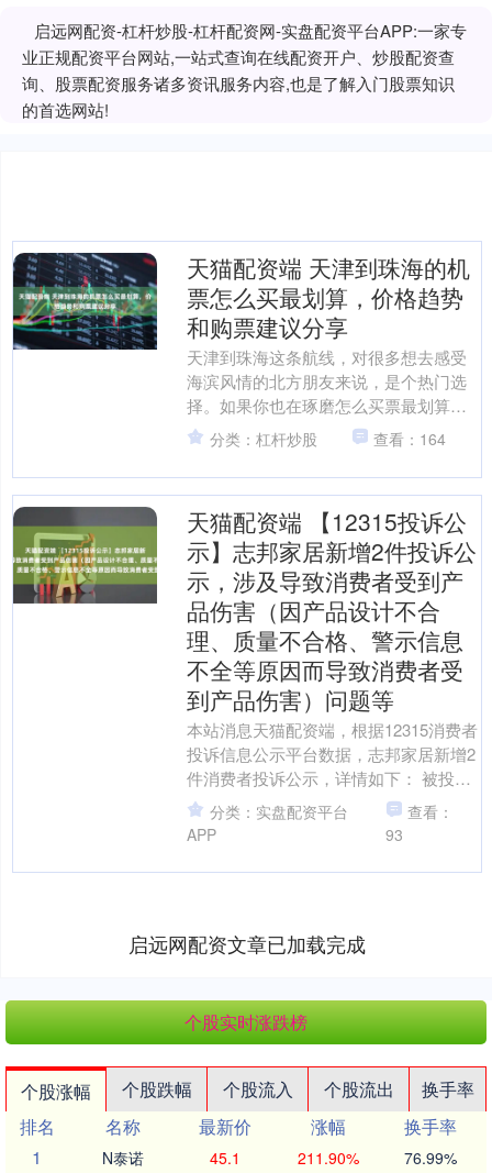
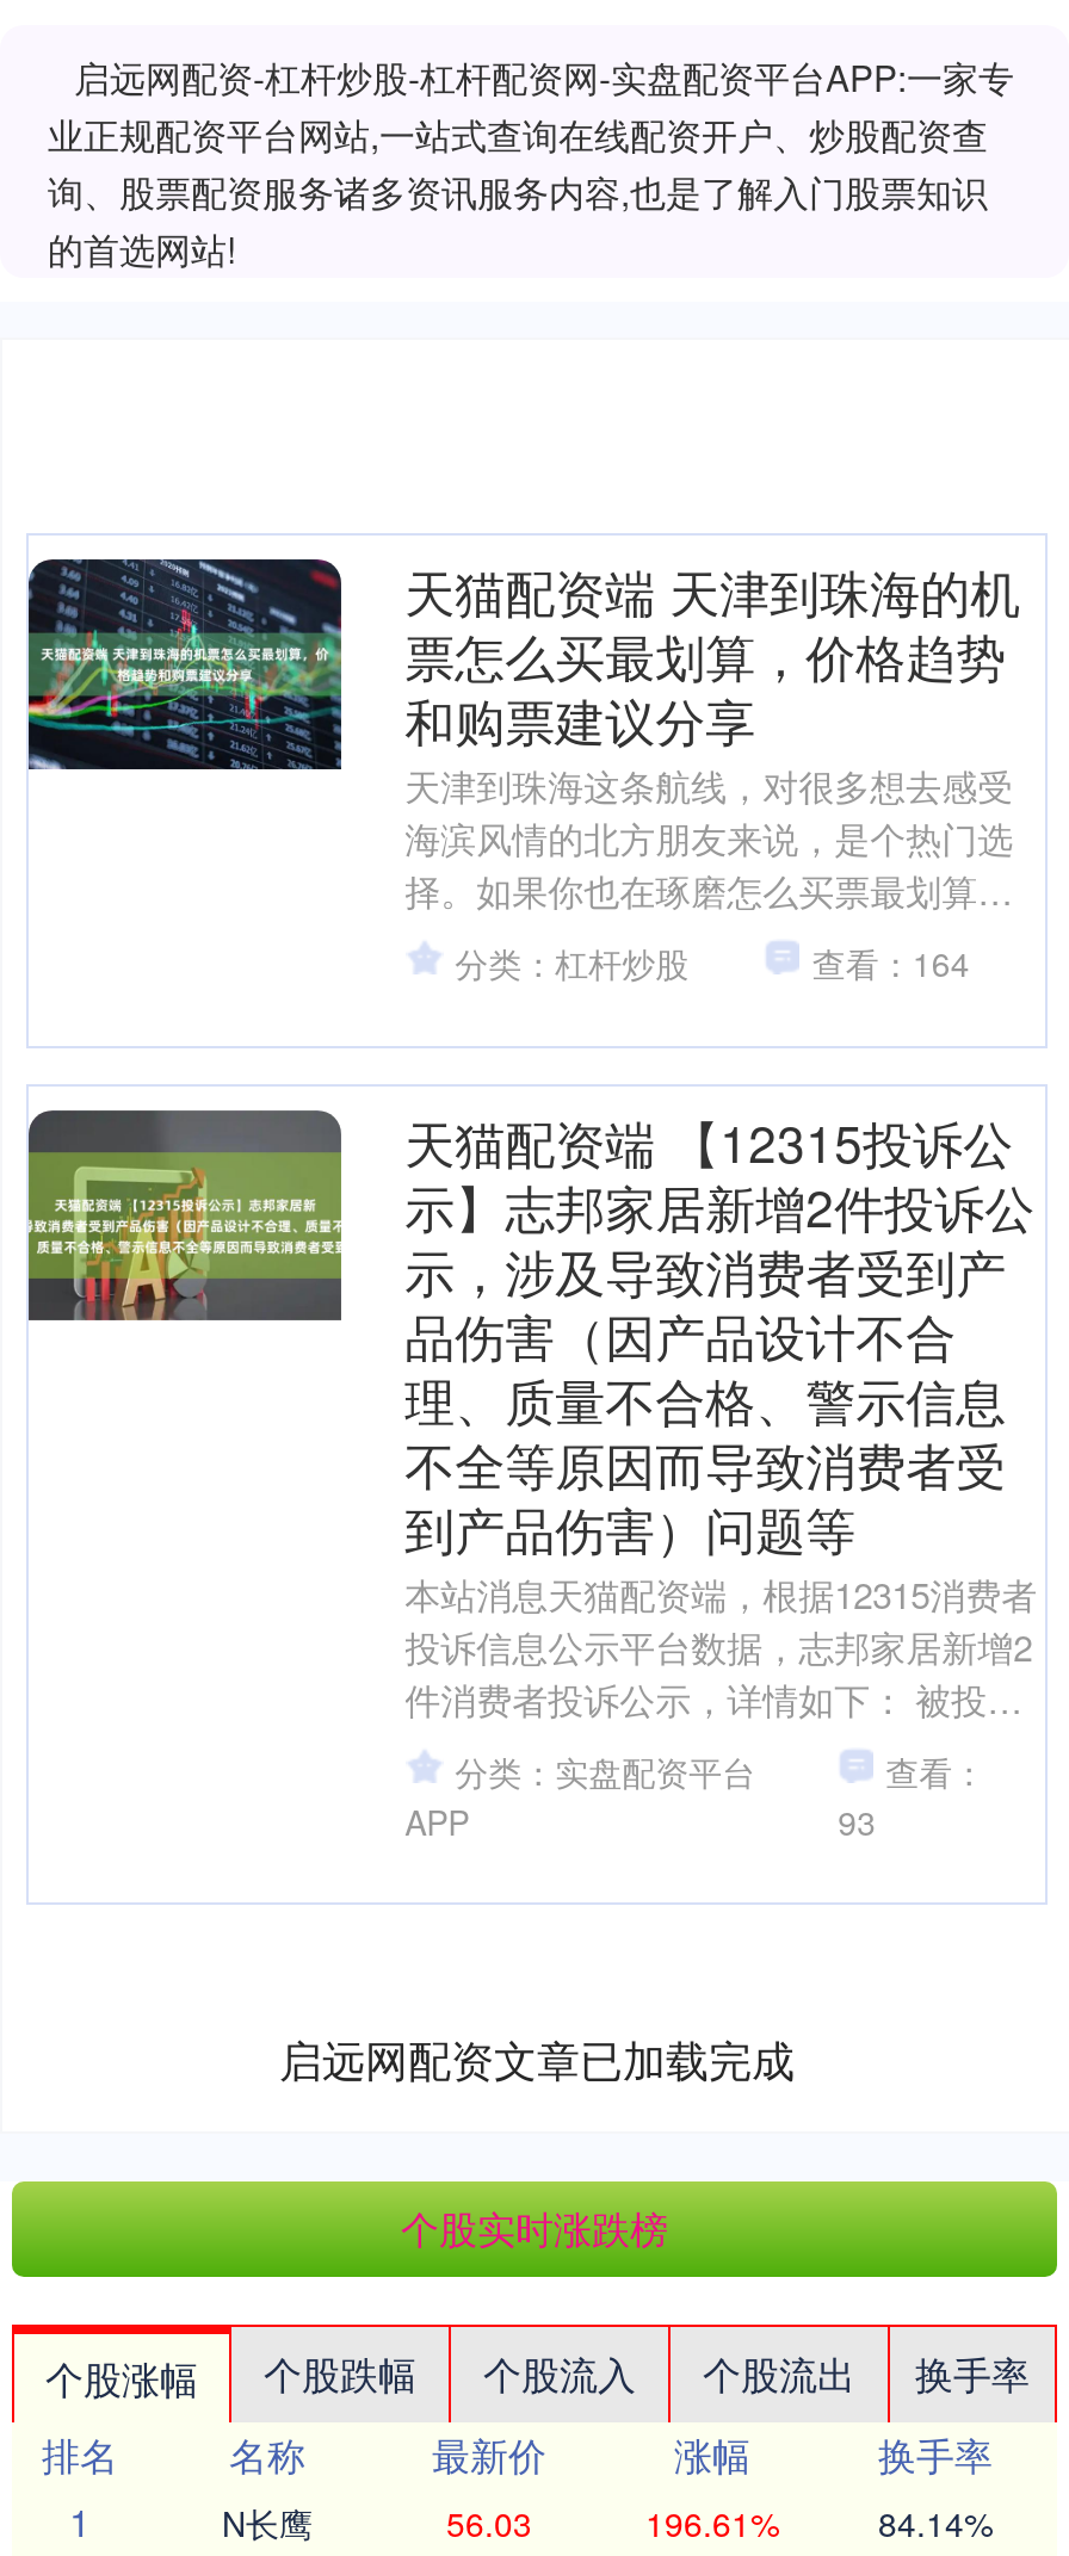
[102,1147,144,1169] N泰诺 -> [222,2499,313,2546] N长鹰
[210,1147,241,1169] 45.1 -> [446,2499,532,2546] 56.03
[297,1147,359,1169] 211.90% -> [645,2499,779,2546] 196.61%
[404,1147,457,1169] 76.99% -> [878,2499,993,2546] 84.14%

